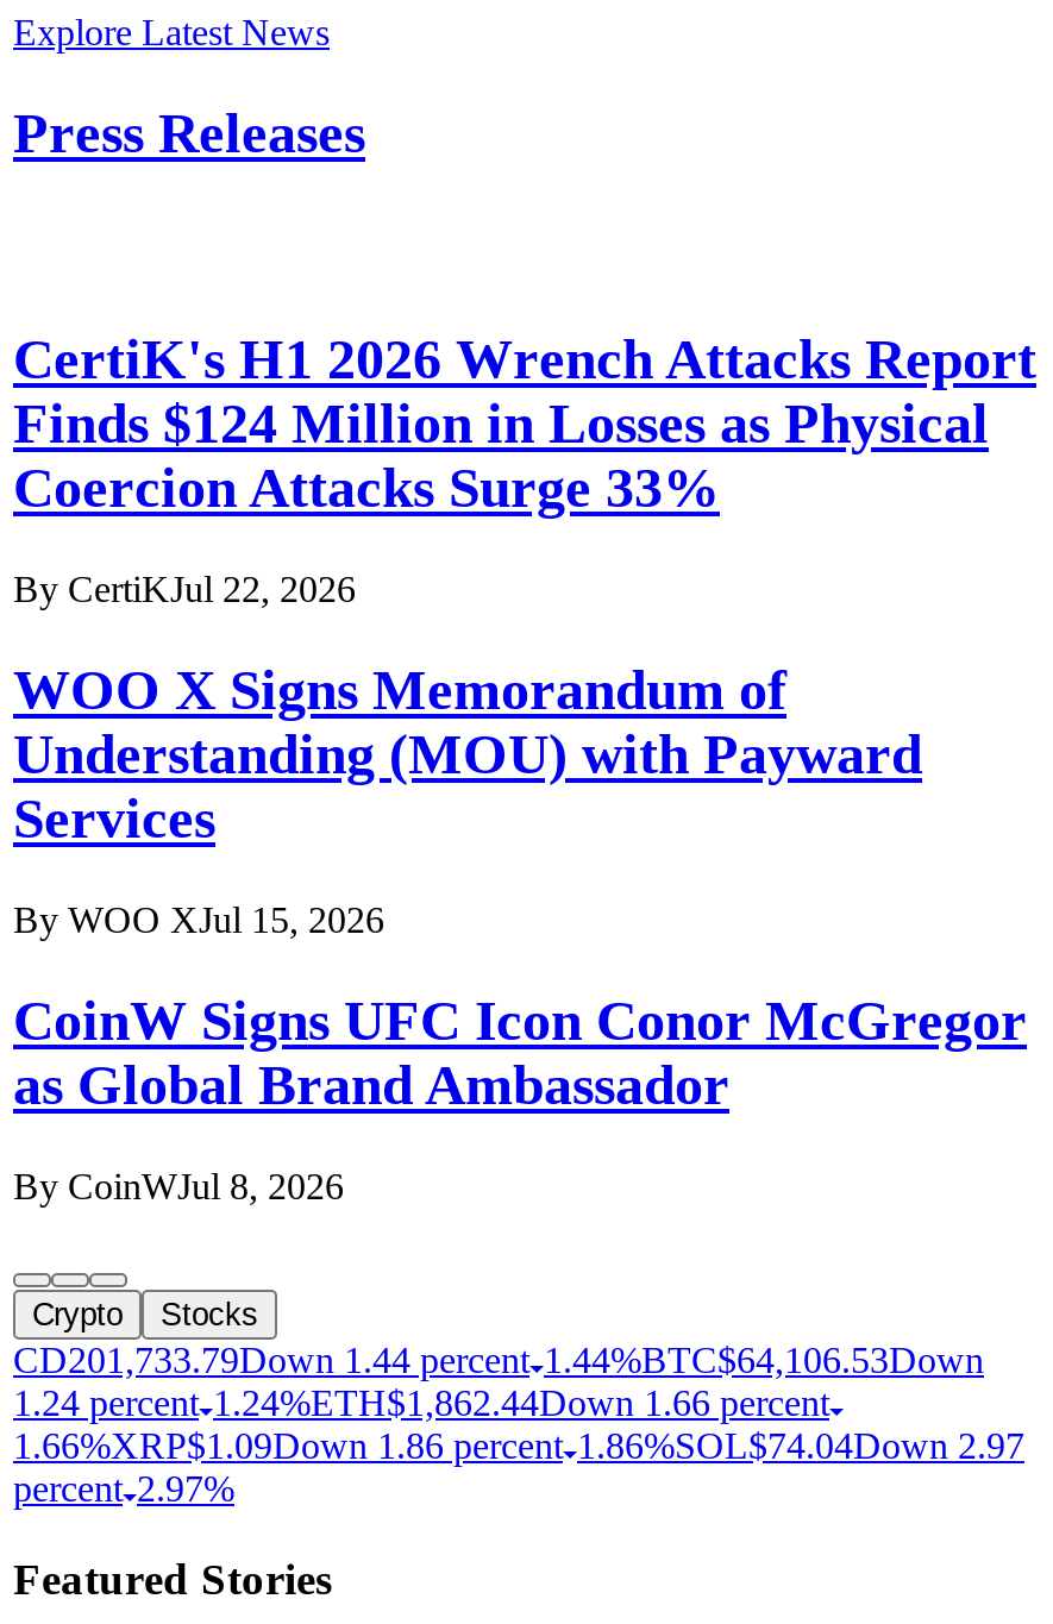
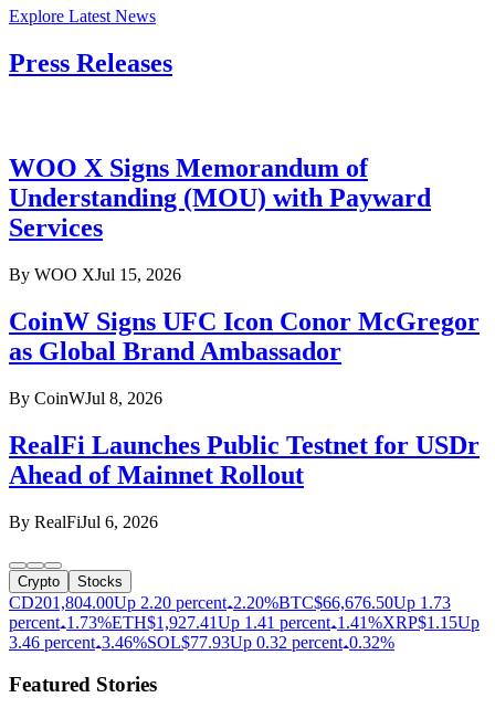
[13,329,1036,609] CertiK's H1 2026 Wrench Attacks Report | Finds $124 Million in Losses as Physical | Coercion Attacks Surge 33% | By CertiKJul 22, 2026 -> none
moved [13,659,1027,1205] -> [9,154,480,407]: WOO X Signs Memorandum of | Understanding (MOU) with Payward | Services | By WOO XJul 15, 2026 | CoinW Signs UFC Icon Conor McGregor | as Global Brand Ambassador | By CoinWJul 8, 2026
none -> [9,430,480,531] RealFi Launches Public Testnet for USDr | Ahead of Mainnet Rollout | By RealFiJul 6, 2026
[13,1339,1024,1508] CD201,733.79Down 1.44 percent 1.44%BTC$64,106.53Down | 1.24 percent 1.24%ETH$1,862.44Down 1.66 percent | 1.66%XRP$1.09Down 1.86 percent 1.86%SOL $74.04Down 2.97 | percent 2.97% -> [9,593,480,651] CD201,804.00Up 2.20 percent 2.20%BTC$66,676.50 Up 1.73 | percent 1.73%ETH$1,927.41 Up 1.41 percent 1.41%XRP$1.15 Up | 3.46 percent 3.46%SOL $77.93 Up 0.32 percent 0.32%

